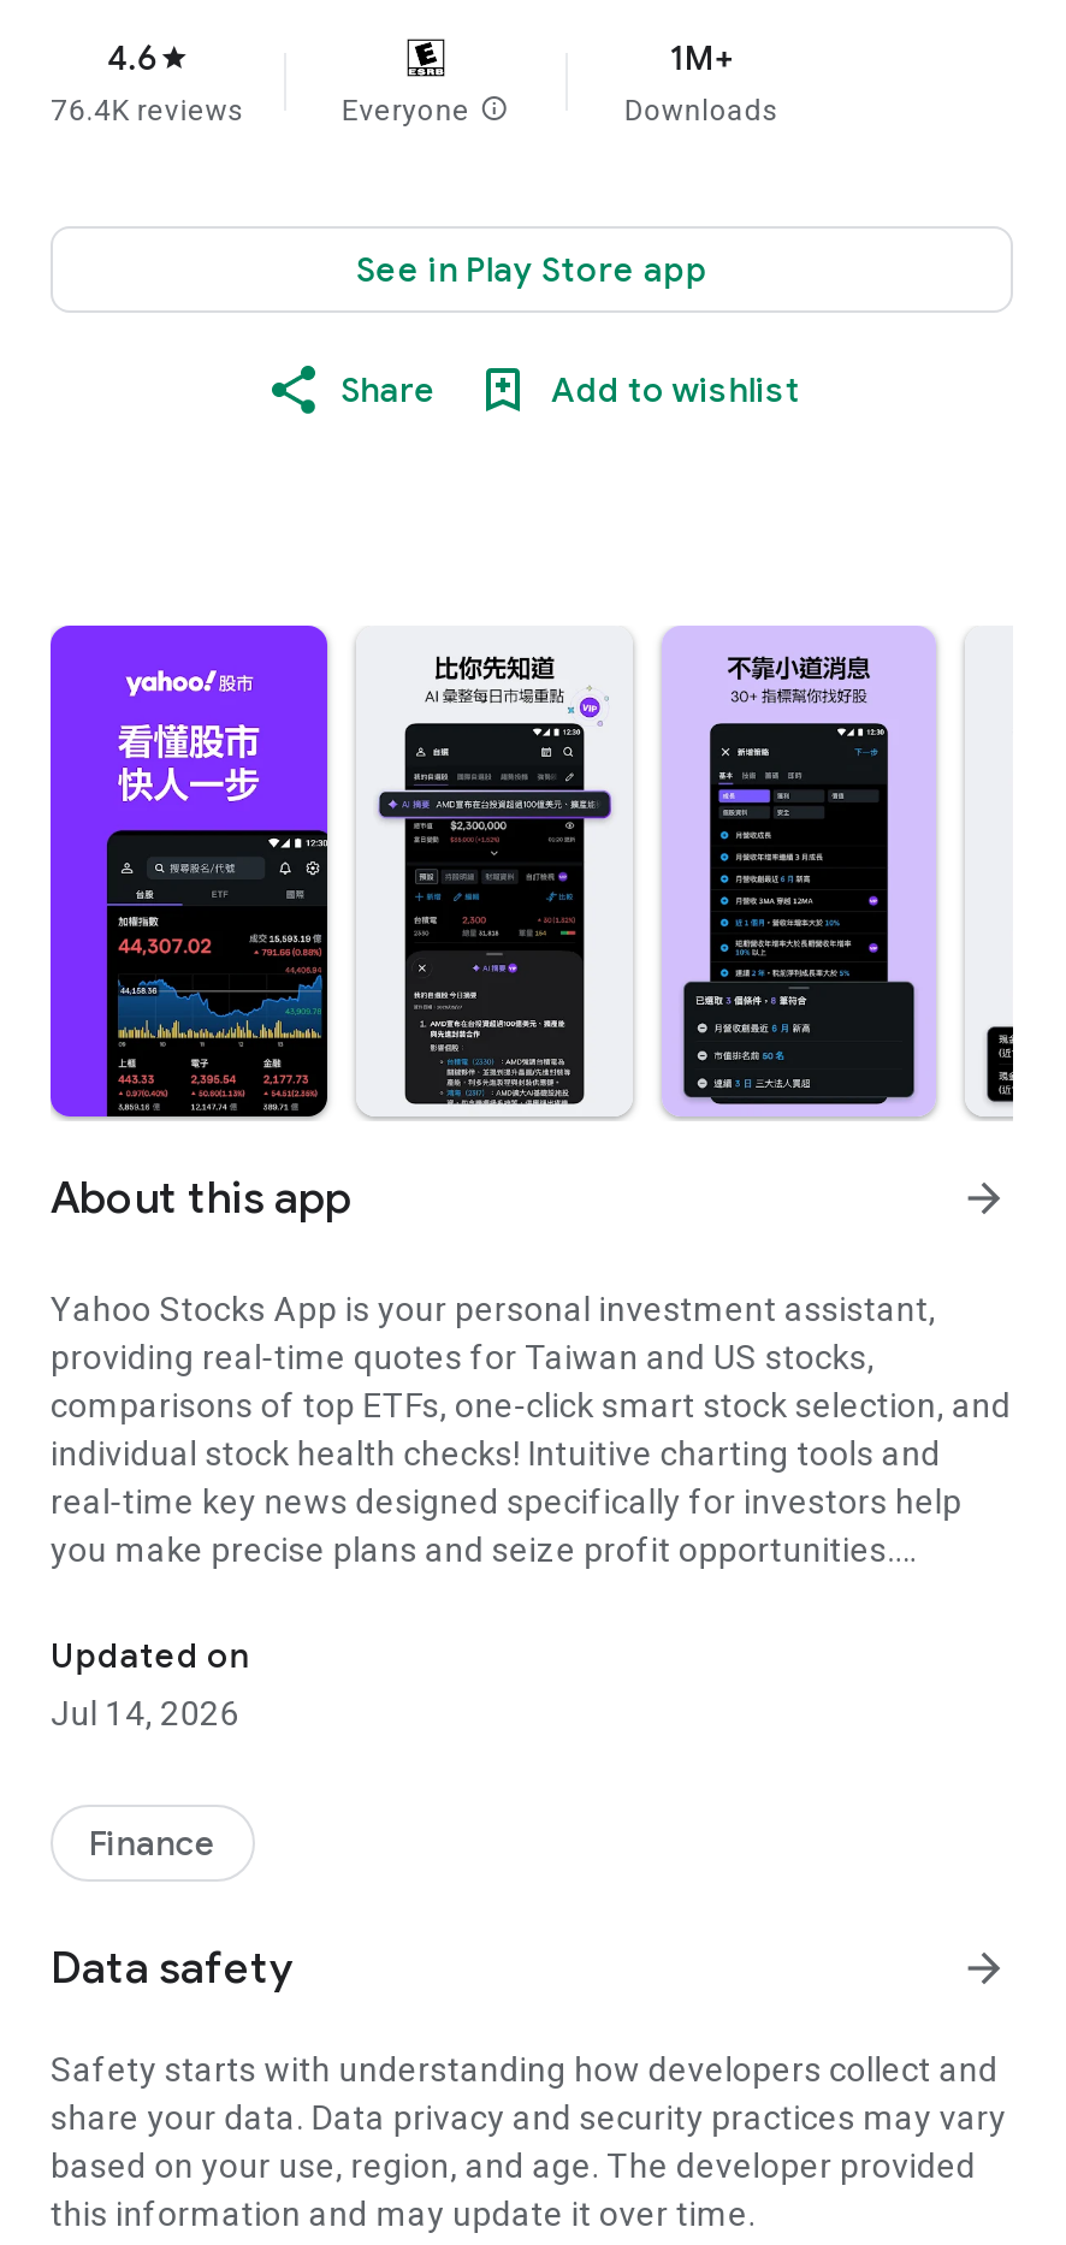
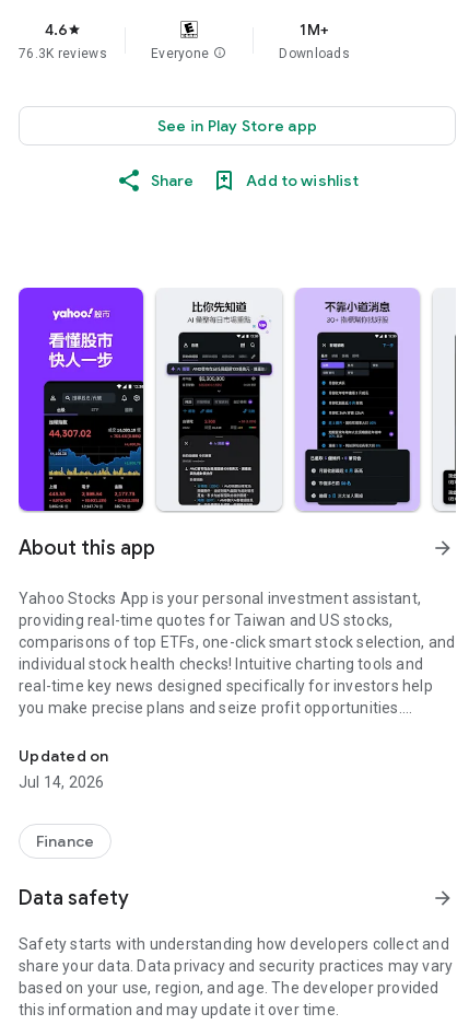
[51,94,245,128] 76.4K reviews -> [19,46,107,61] 76.3K reviews

